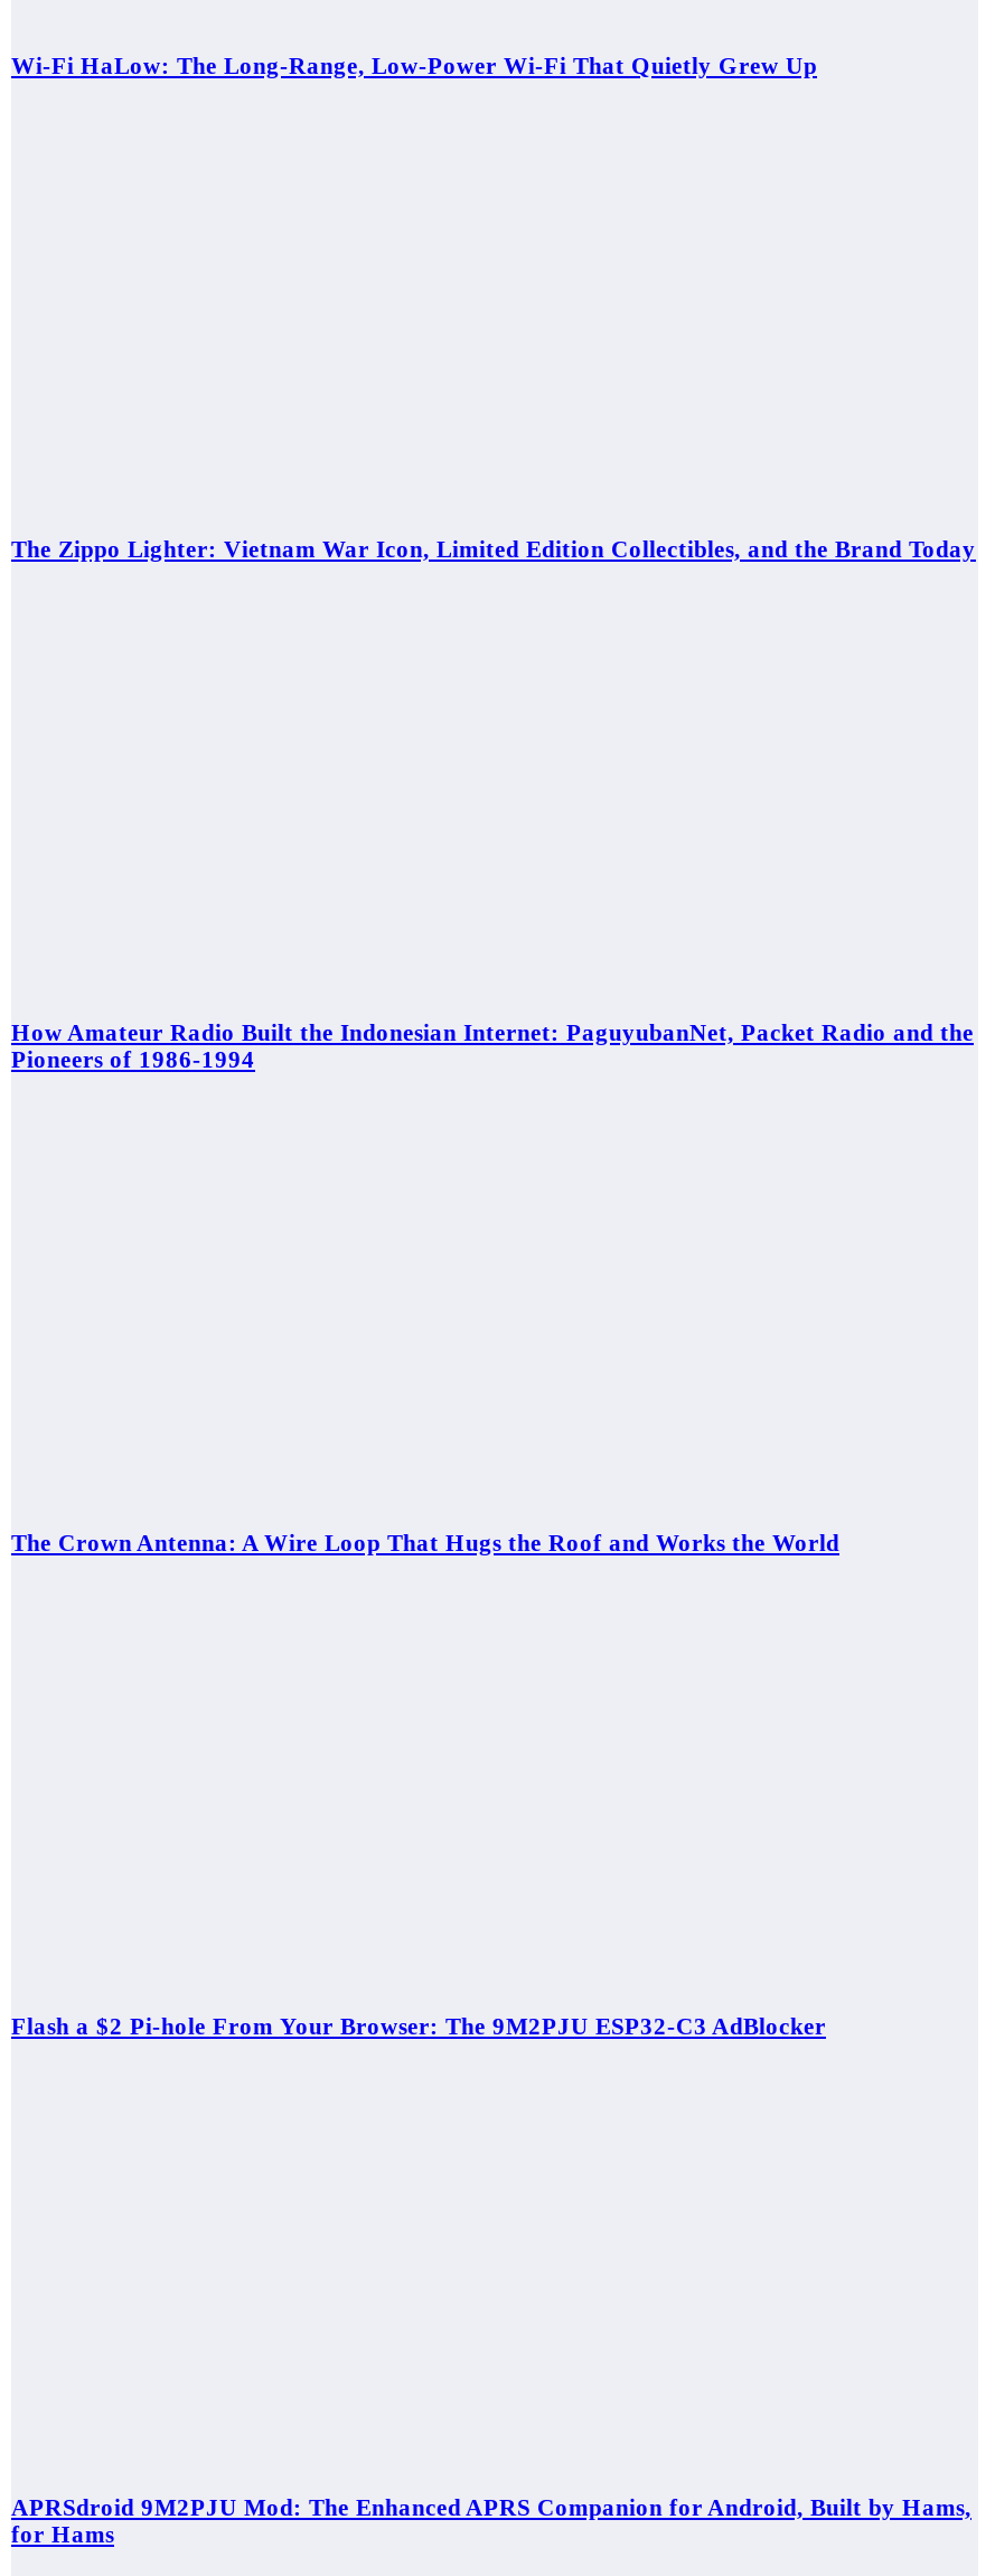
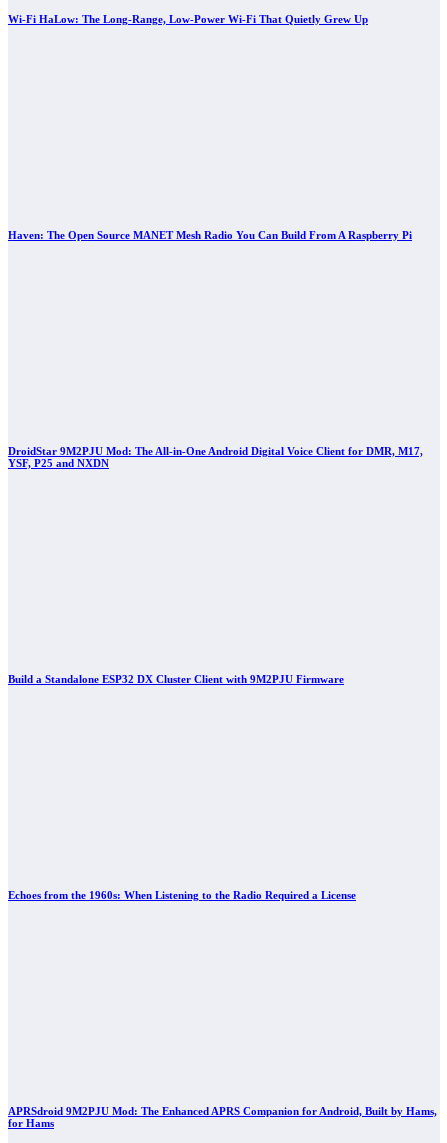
[11,534,976,561] The Zippo Lighter: Vietnam War Icon, Limited Edition Collectibles, and the Brand Today -> [8,229,412,241] Haven: The Open Source MANET Mesh Radio You Can Build From A Raspberry Pi
[11,1018,974,1071] How Amateur Radio Built the Indonesian Internet: PaguyubanNet, Packet Radio and the | Pioneers of 1986-1994 -> [8,445,423,469] DroidStar 9M2PJU Mod: The All-in-One Android Digital Voice Client for DMR, M17, | YSF, P25 and NXDN
[11,1528,839,1555] The Crown Antenna: A Wire Loop That Hugs the Roof and Works the World -> [8,673,344,685] Build a Standalone ESP32 DX Cluster Client with 9M2PJU Firmware
[11,2011,826,2038] Flash a $2 Pi-hole From Your Browser: The 9M2PJU ESP32-C3 AdBlocker -> [8,889,356,901] Echoes from the 1960s: When Listening to the Radio Required a License

